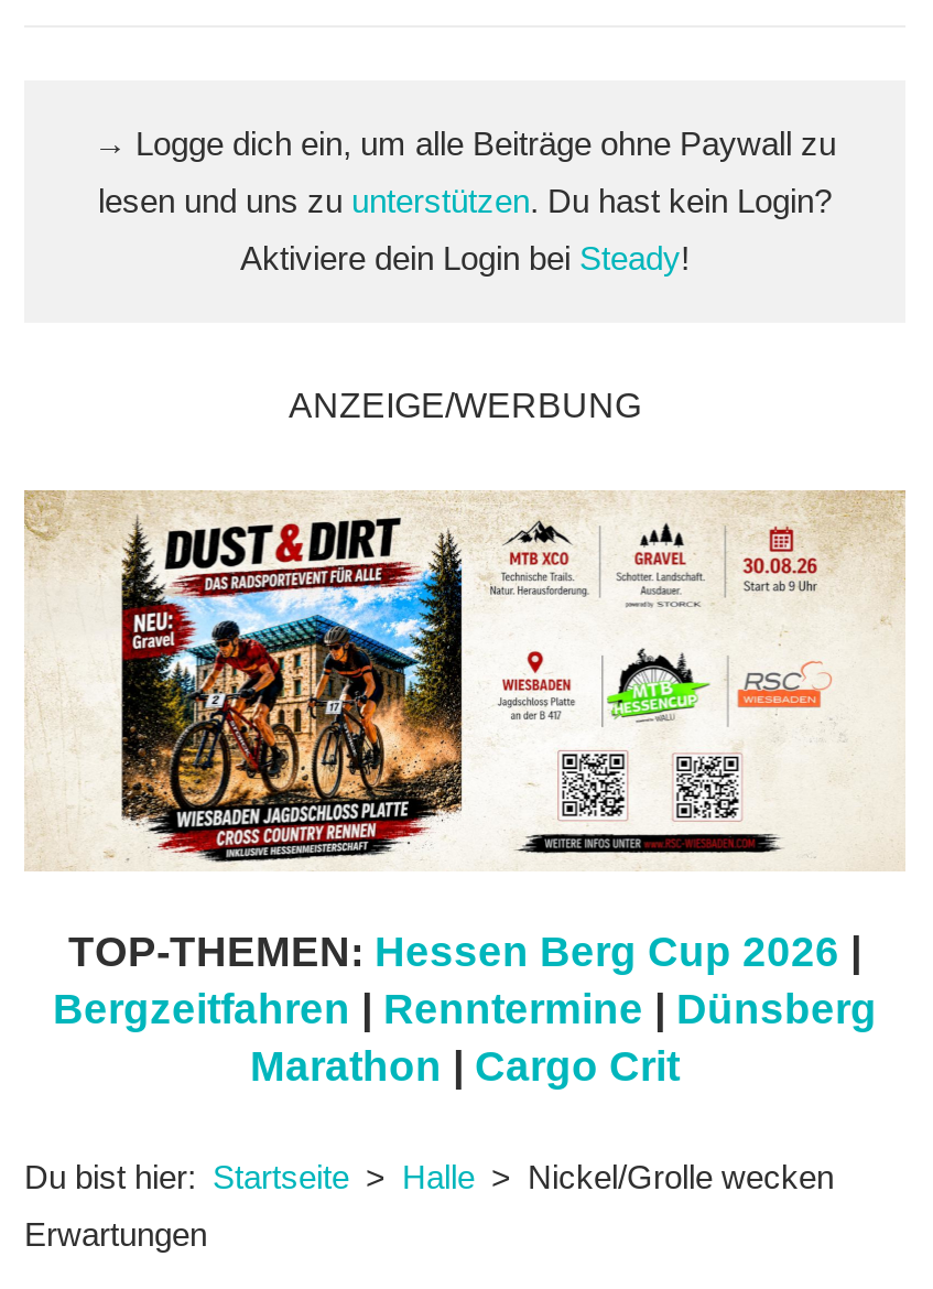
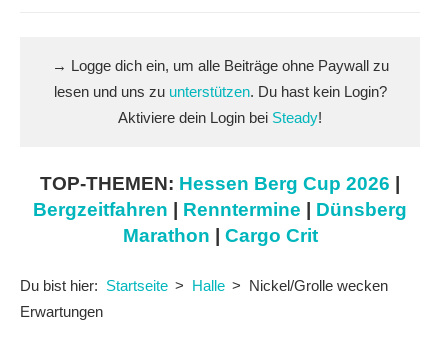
[289,387,641,424] ANZEIGE/WERBUNG -> none
[22,488,905,869] [image] -> none

